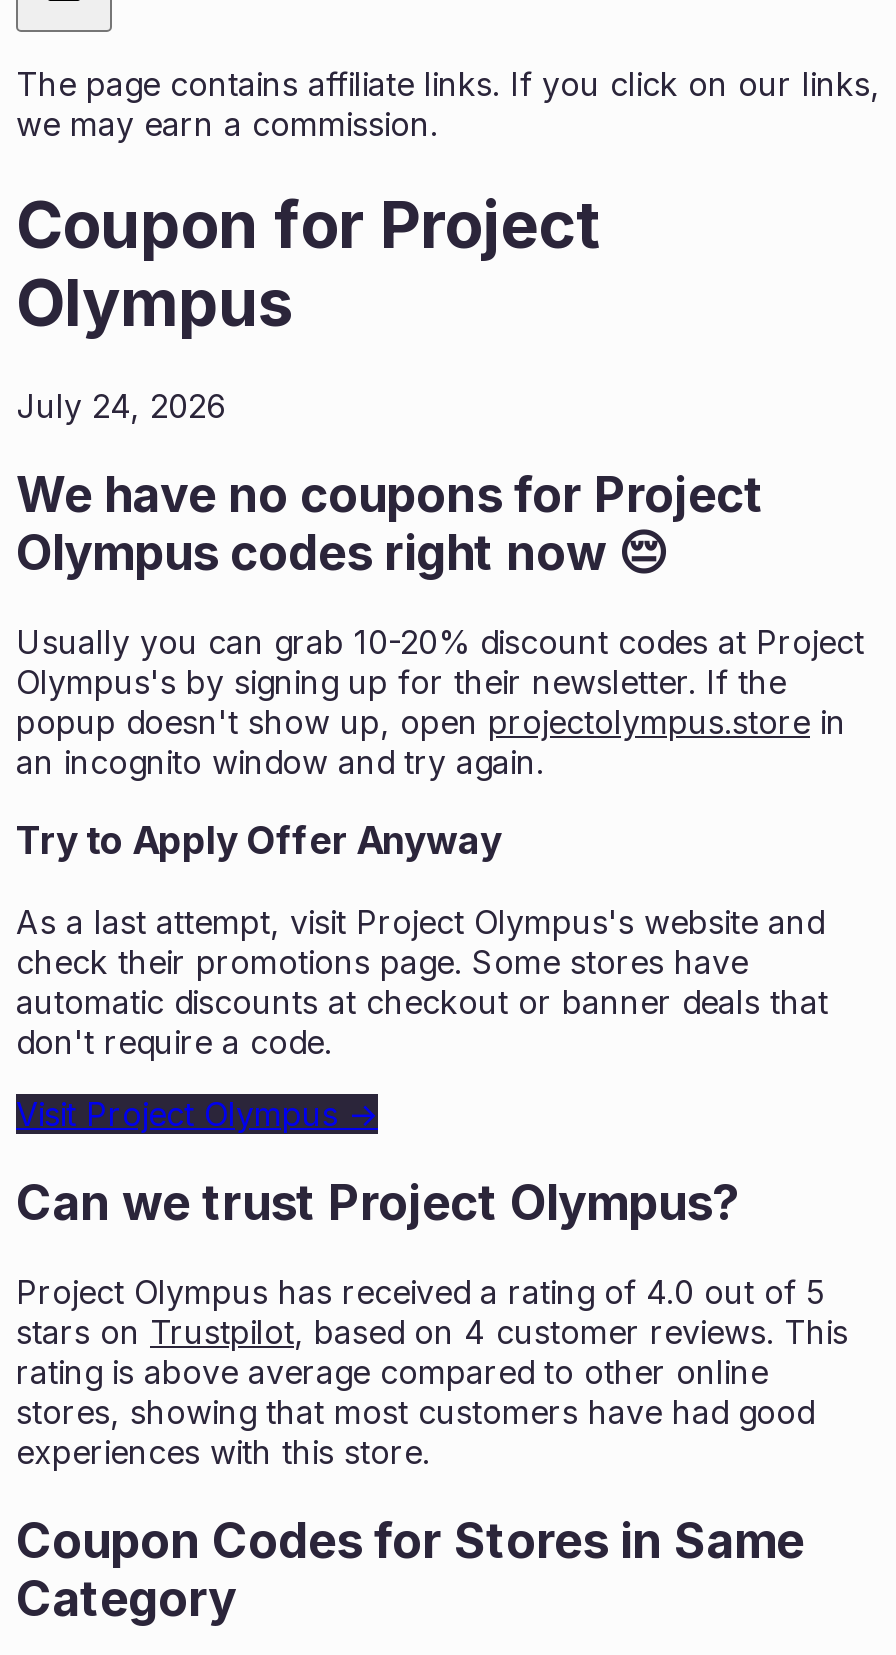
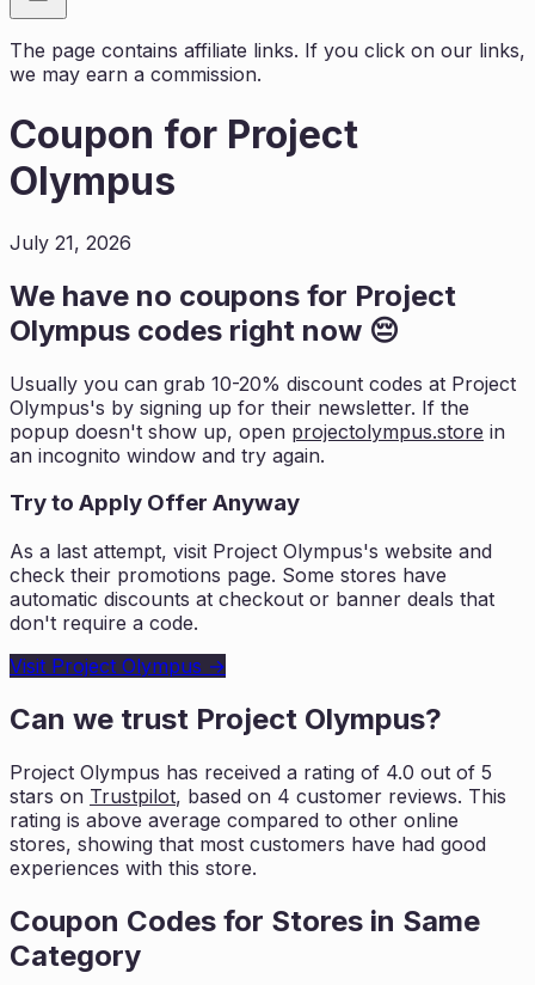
[16,386,226,426] July 24, 2026 -> [10,231,131,254] July 21, 2026

